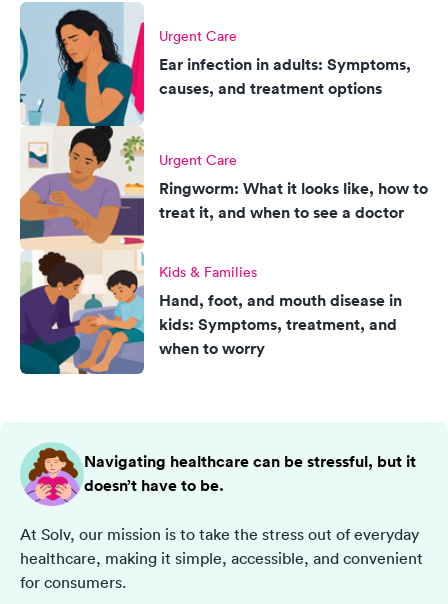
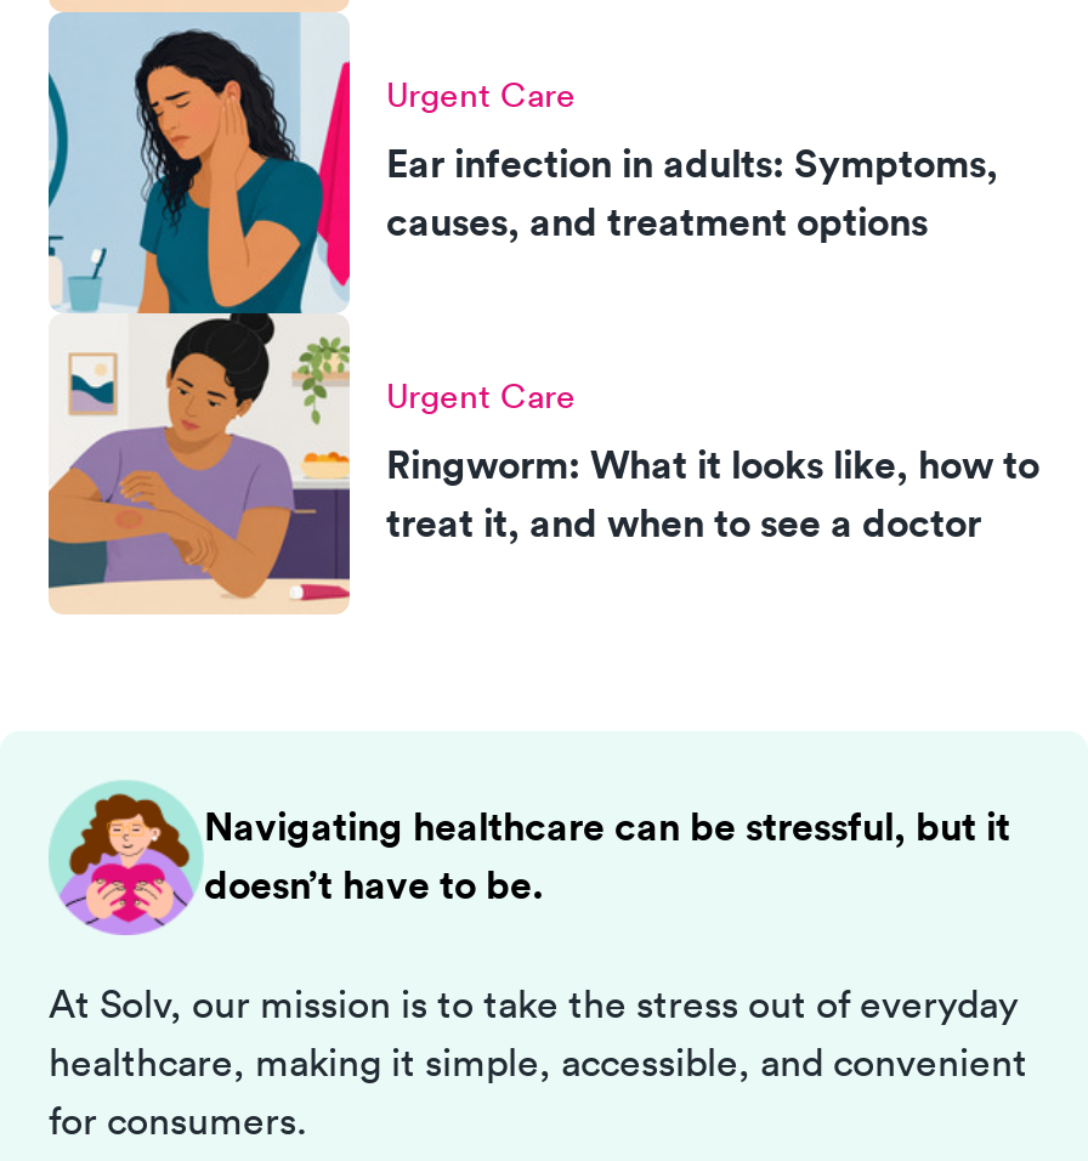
[19,251,402,375] [image] | Kids & Families | Hand, foot, and mouth disease in | kids: Symptoms, treatment, and | when to worry -> none

